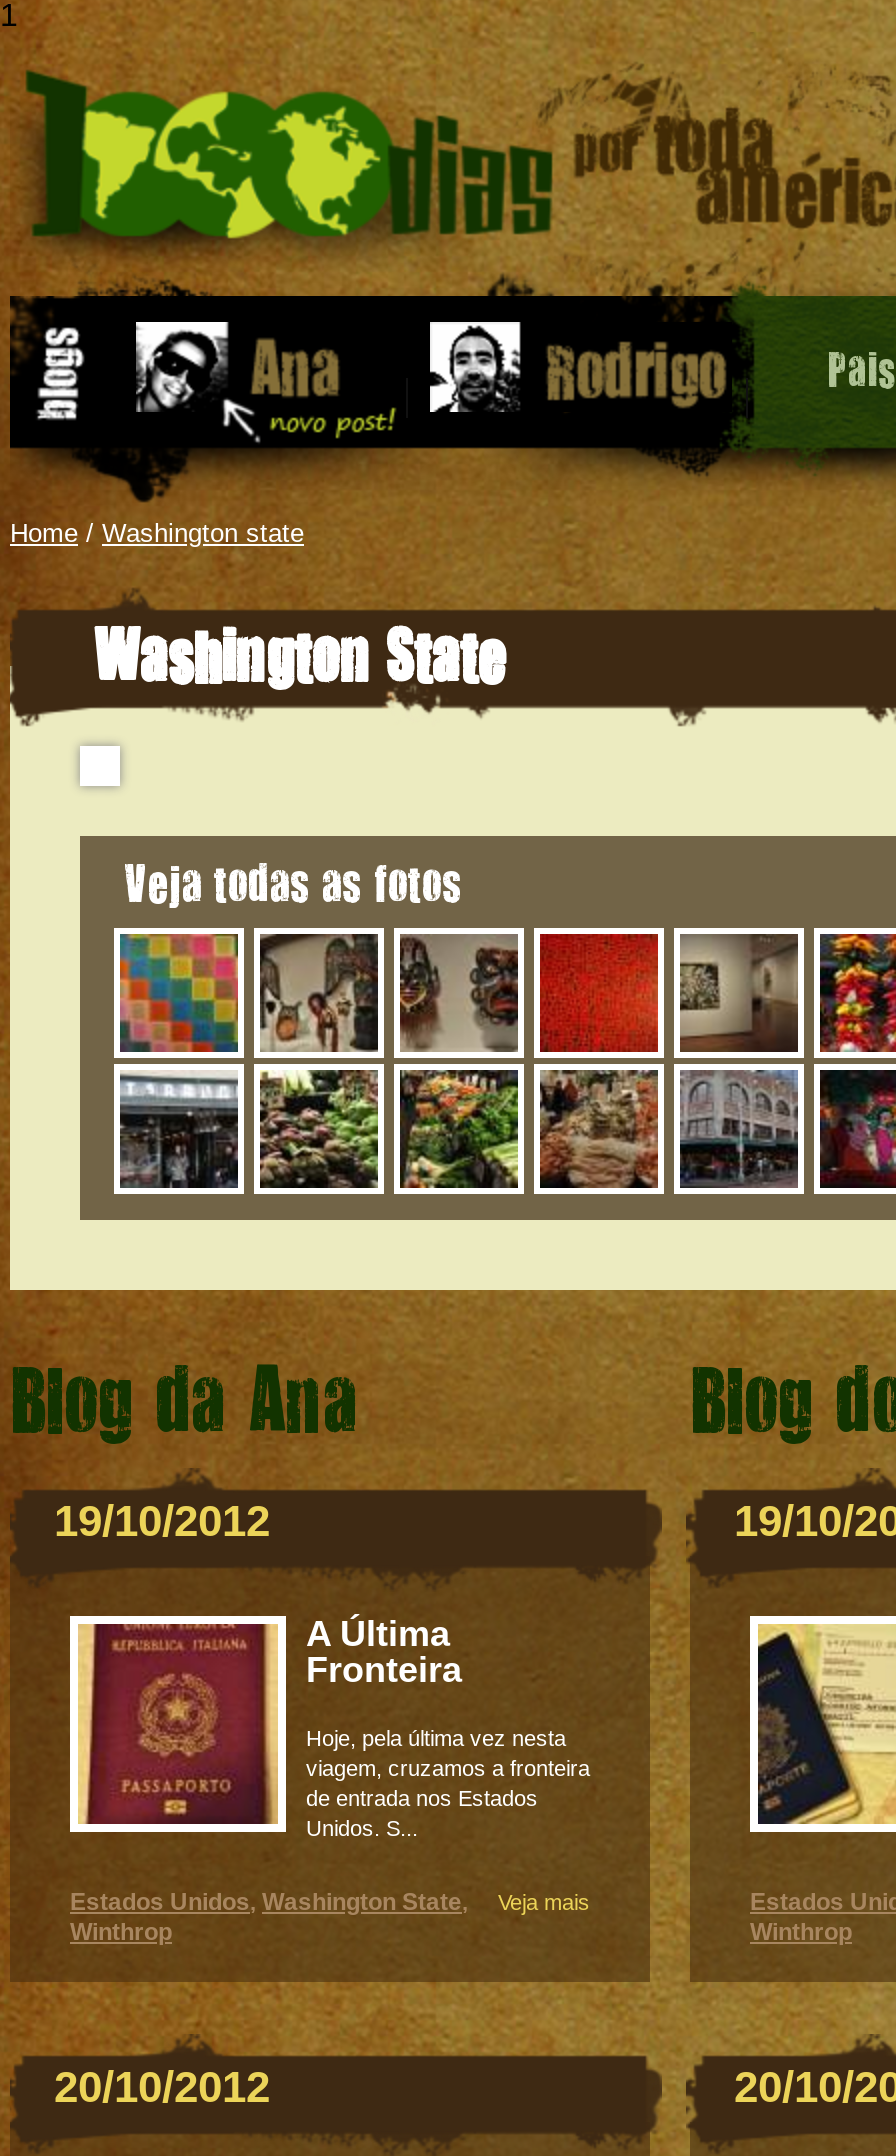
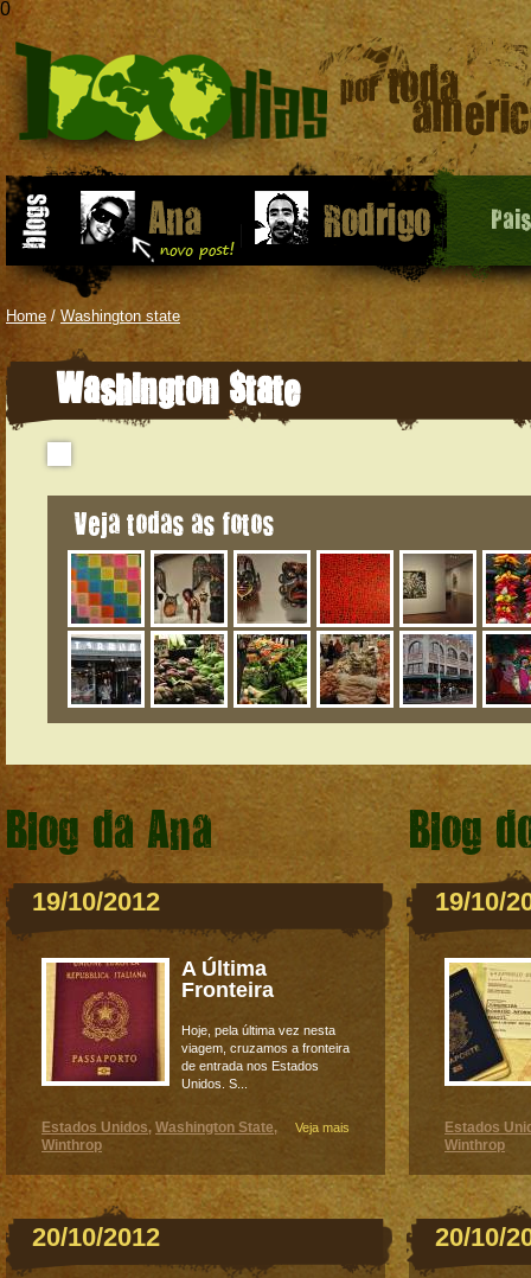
[0,0,18,32] 1 -> [0,0,11,19] 0

